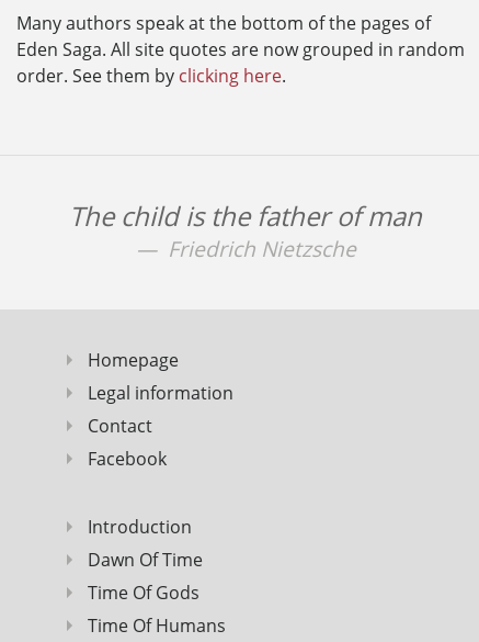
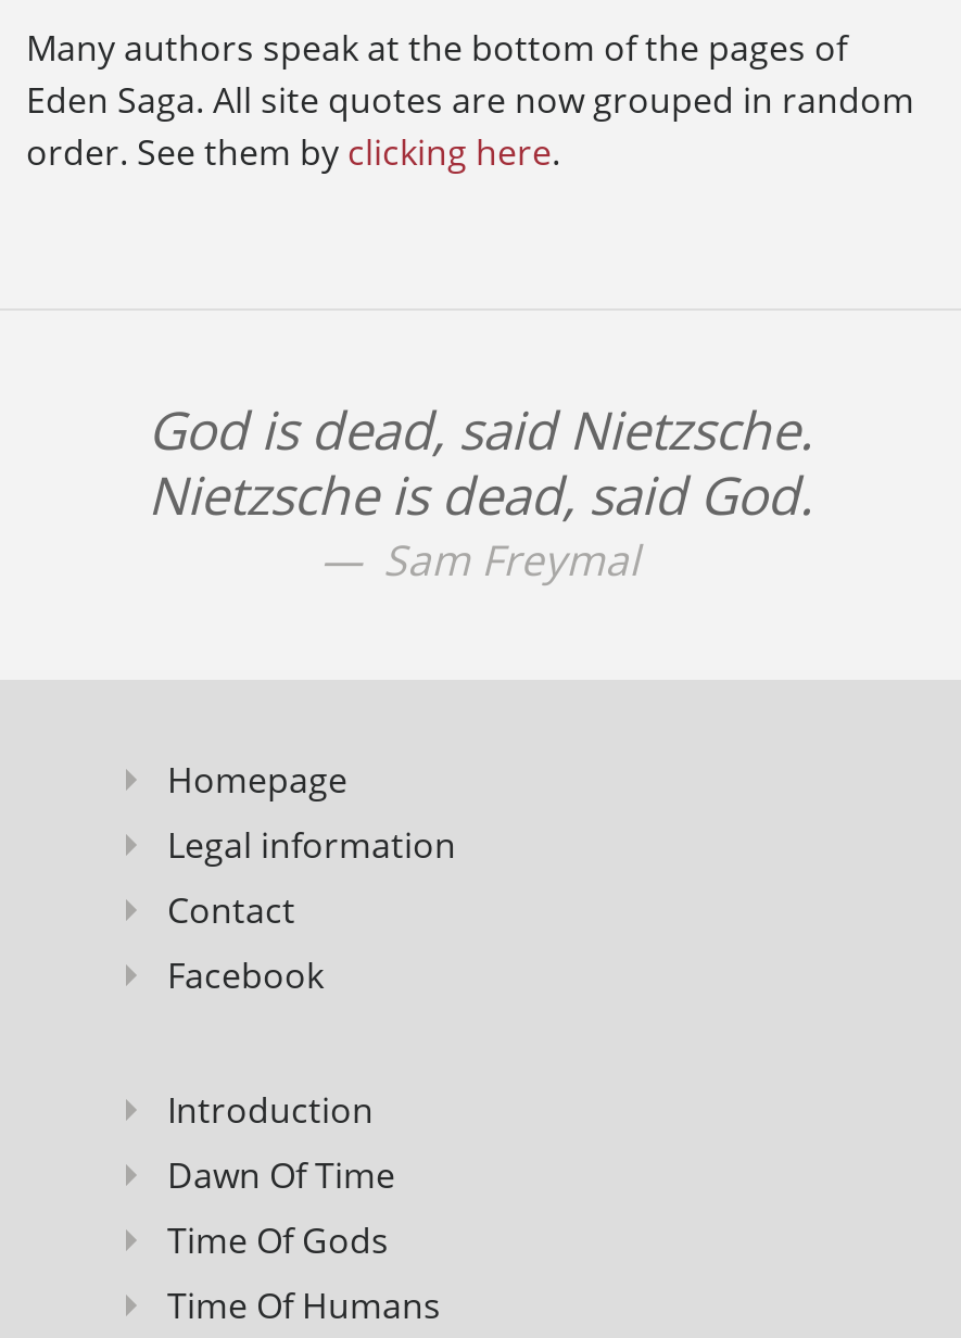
[69,198,422,264] The child is the father of man | Friedrich Nietzsche -> [148,394,812,589] God is dead, said Nietzsche. | Nietzsche is dead, said God. | Sam Freymal

